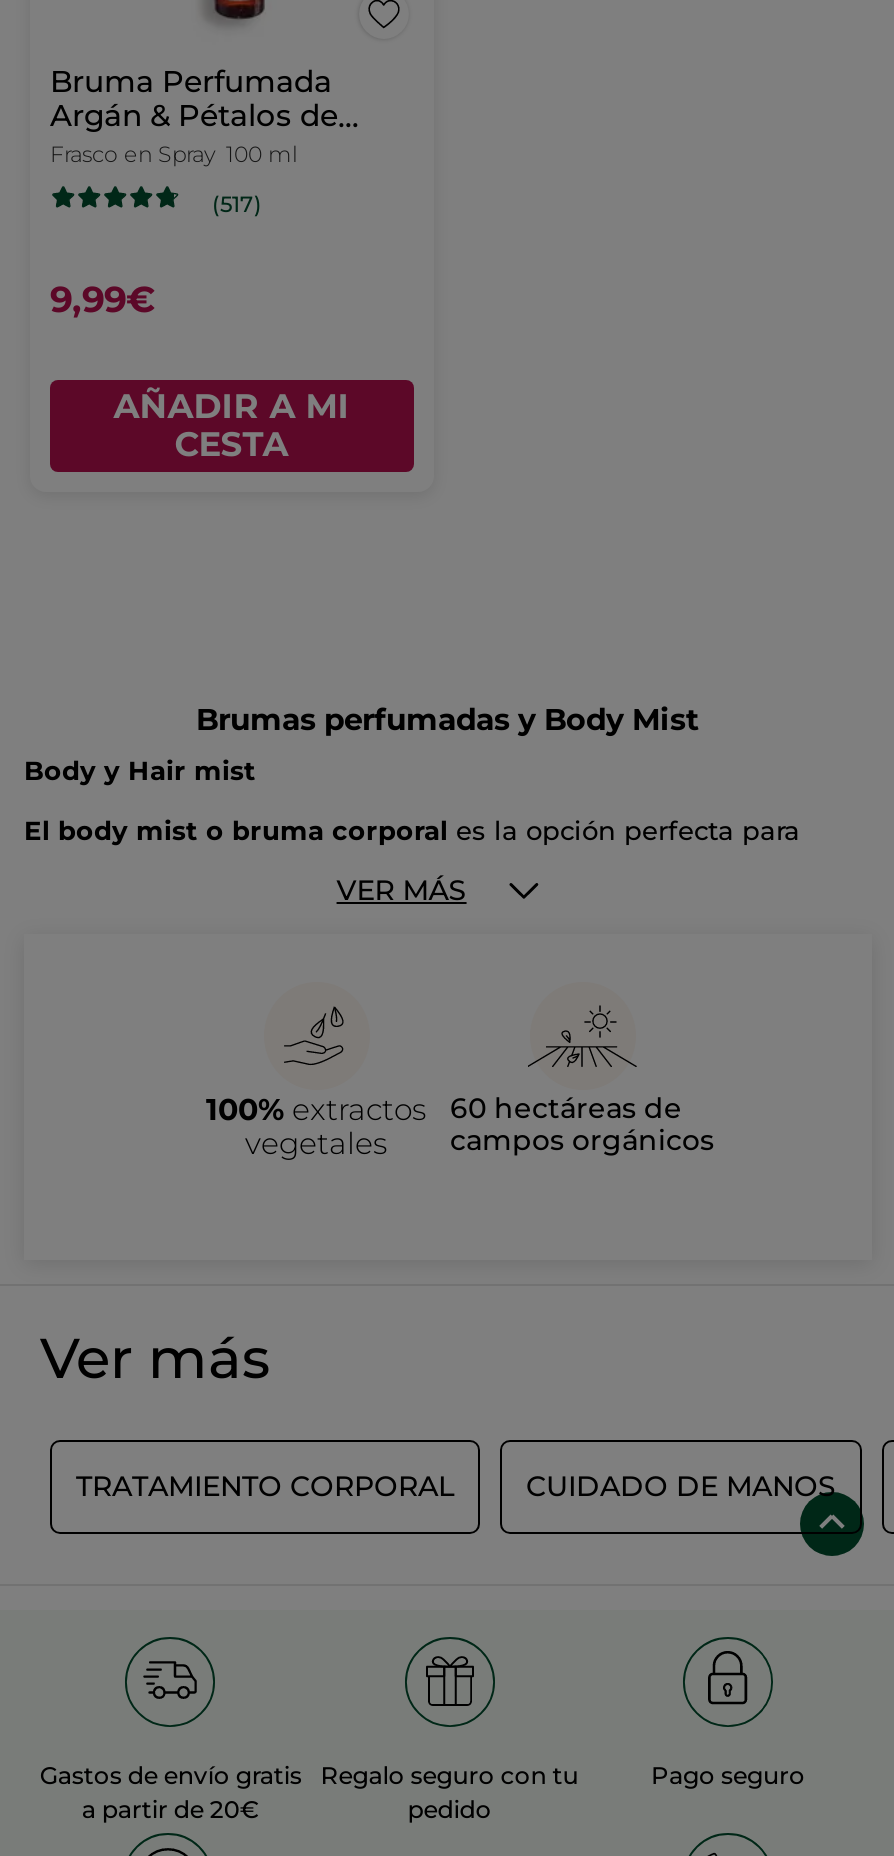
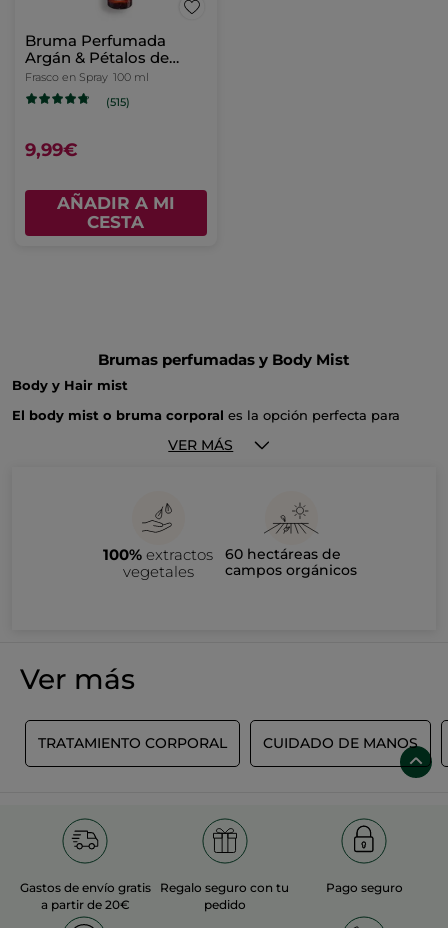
[212,191,262,219] (517) -> [106,95,130,109] (515)

